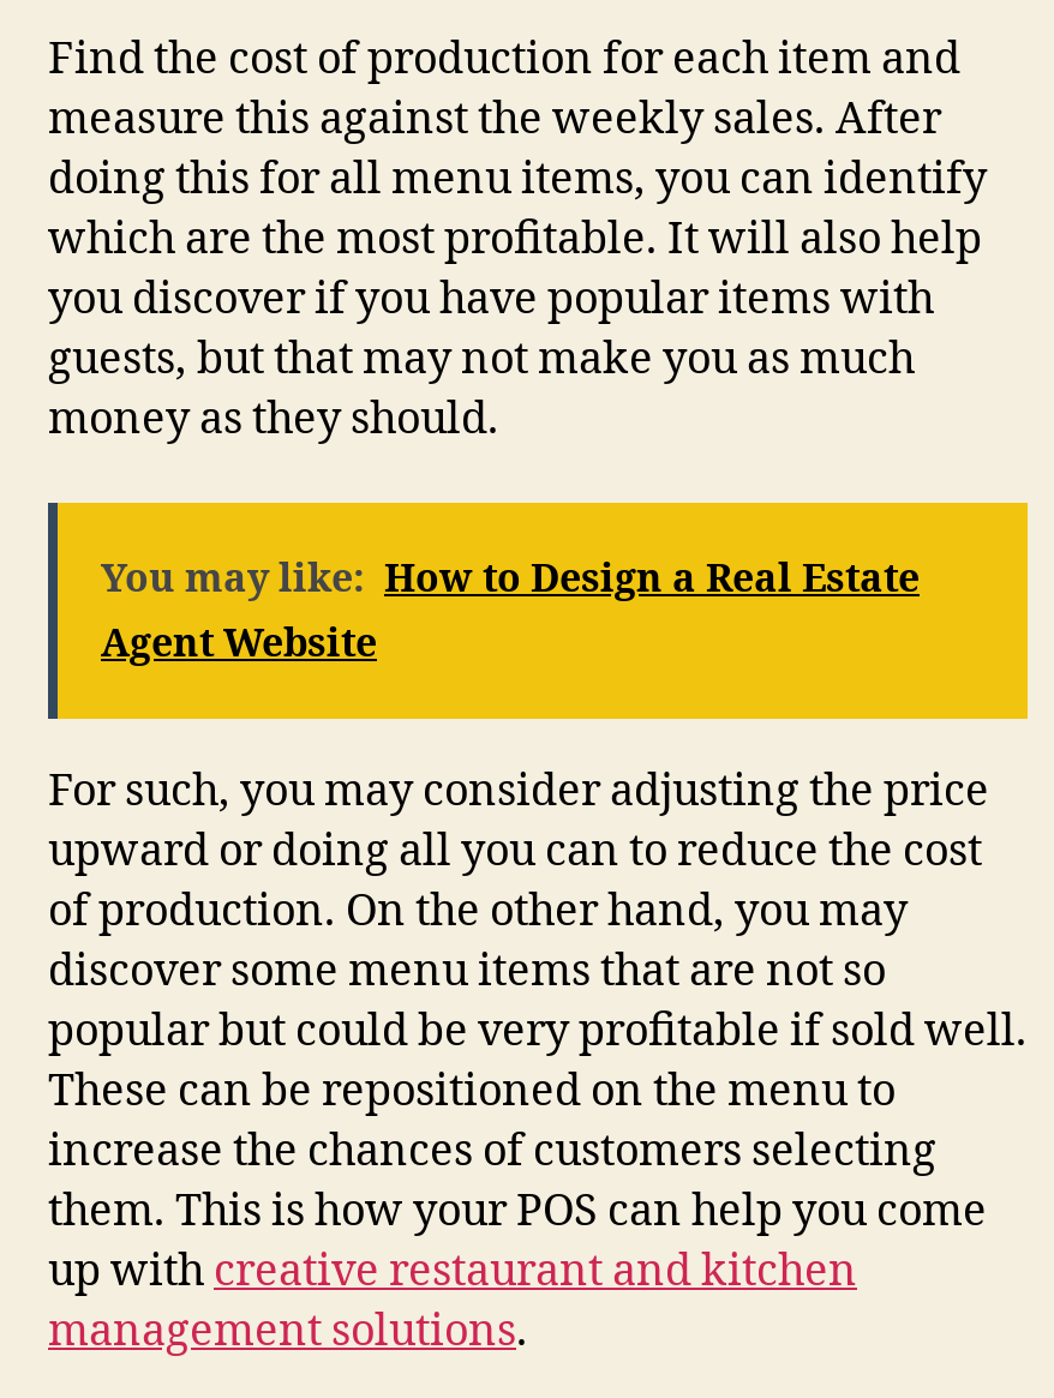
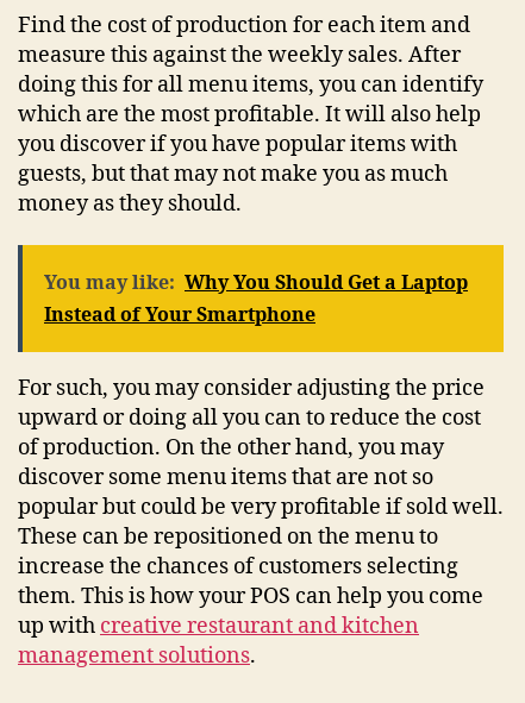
[101,556,920,669] You may like: How to Design a Real Estate | Agent Website -> [44,271,468,327] You may like: Why You Should Get a Laptop | Instead of Your Smartphone

